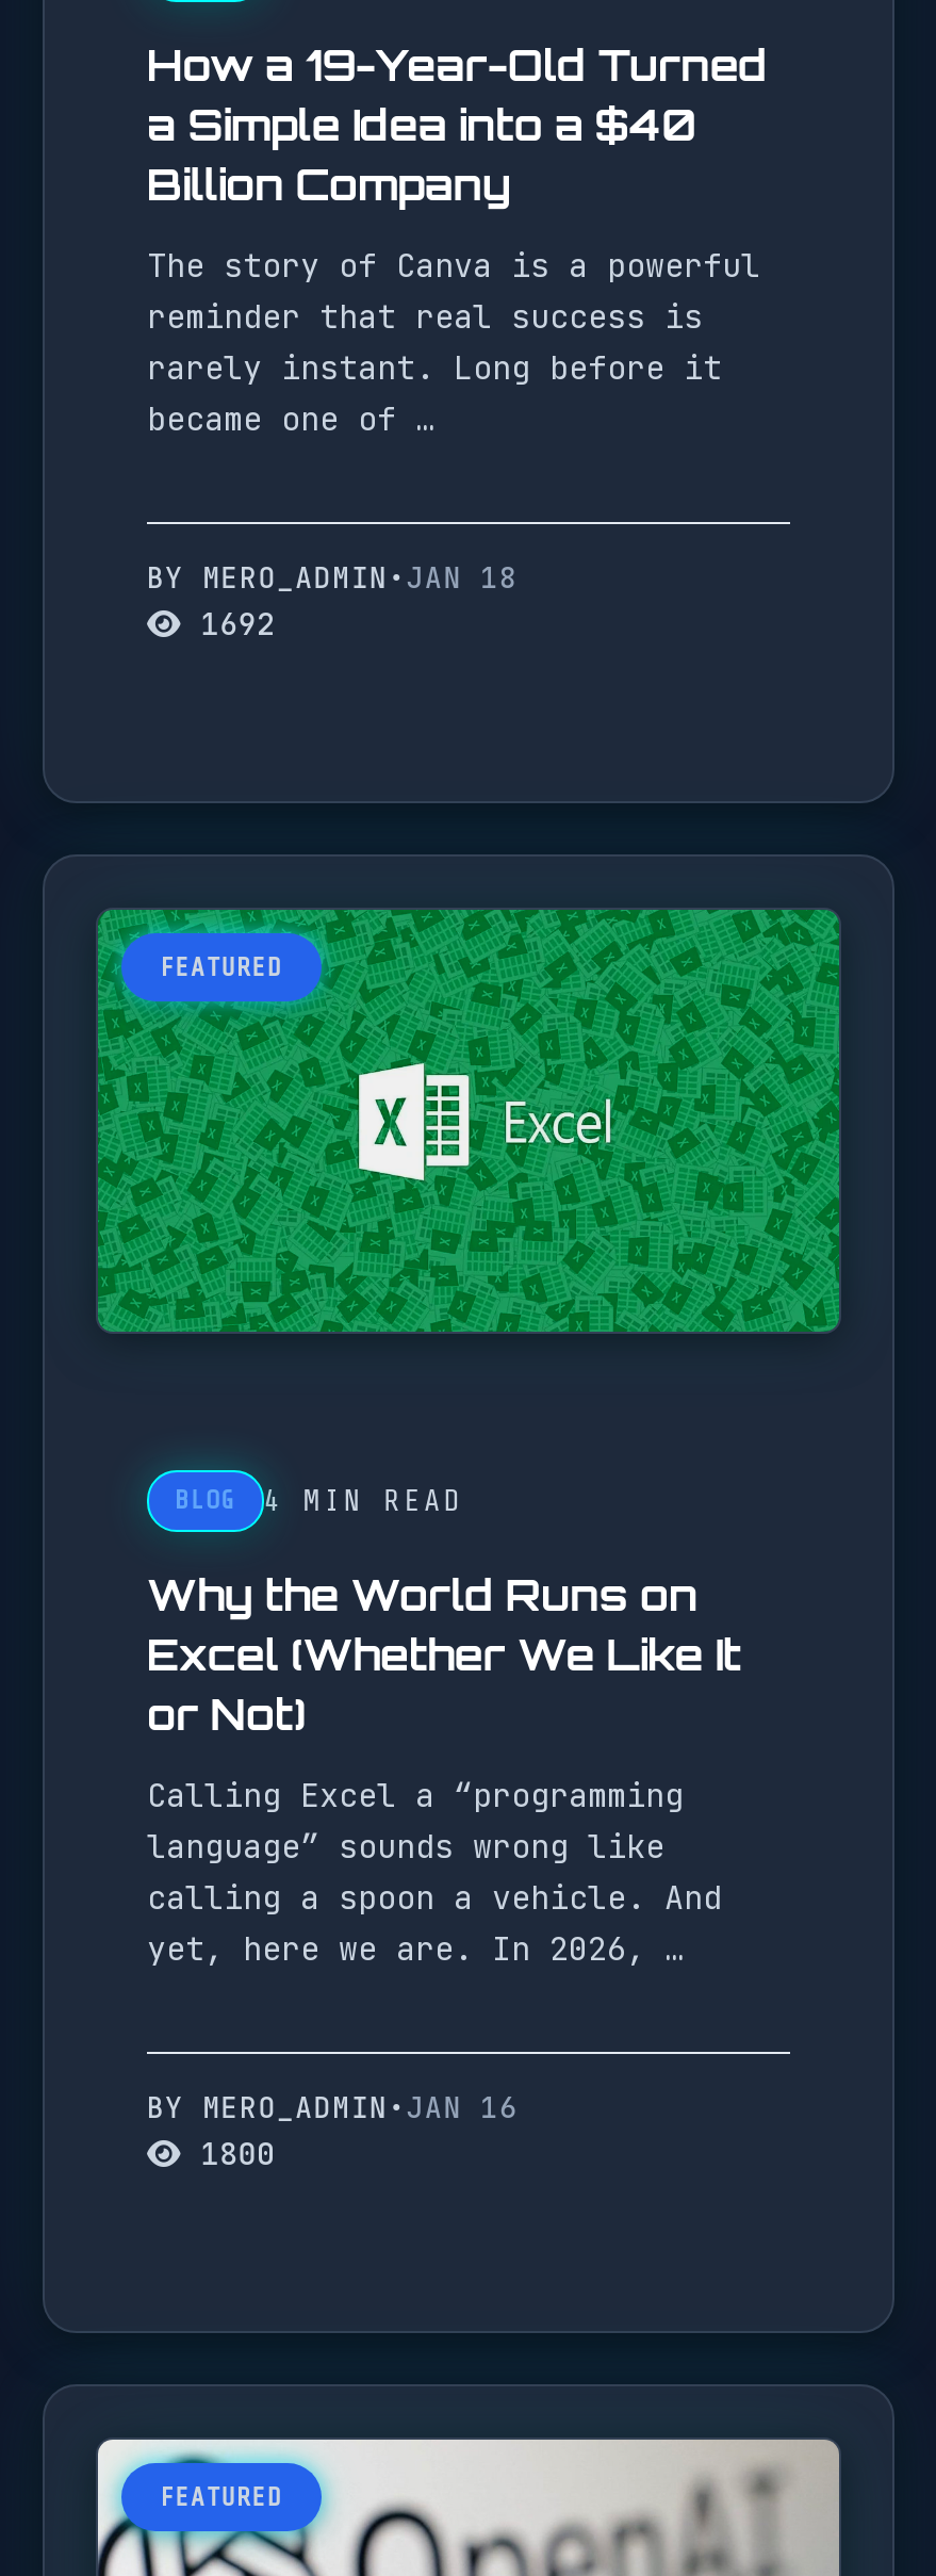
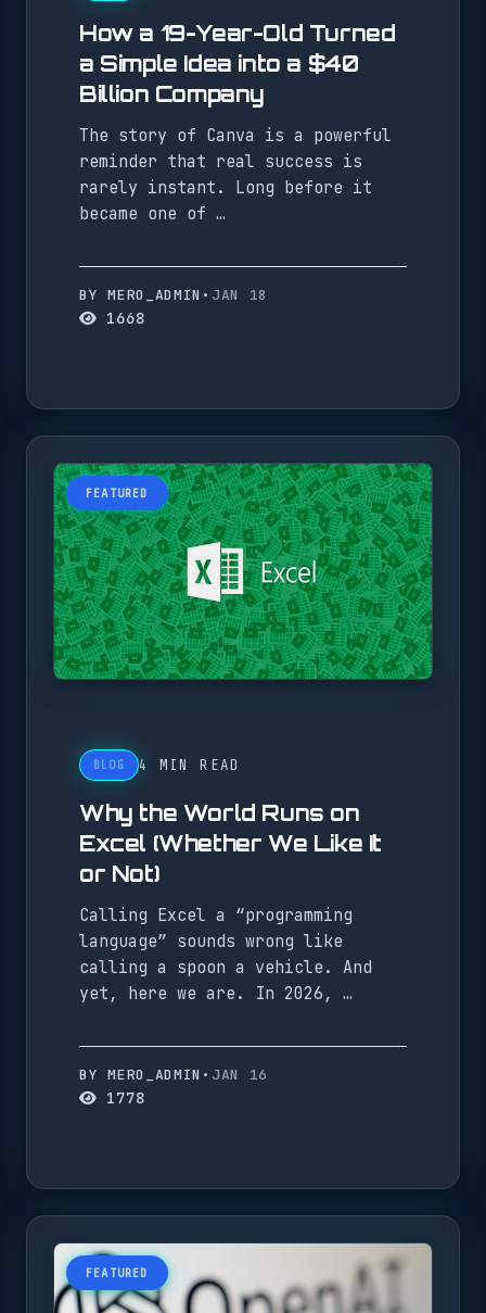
[183,605,275,643] 1692 -> [97,308,144,328] 1668
[183,2135,275,2173] 1800 -> [97,1088,144,1108] 1778

